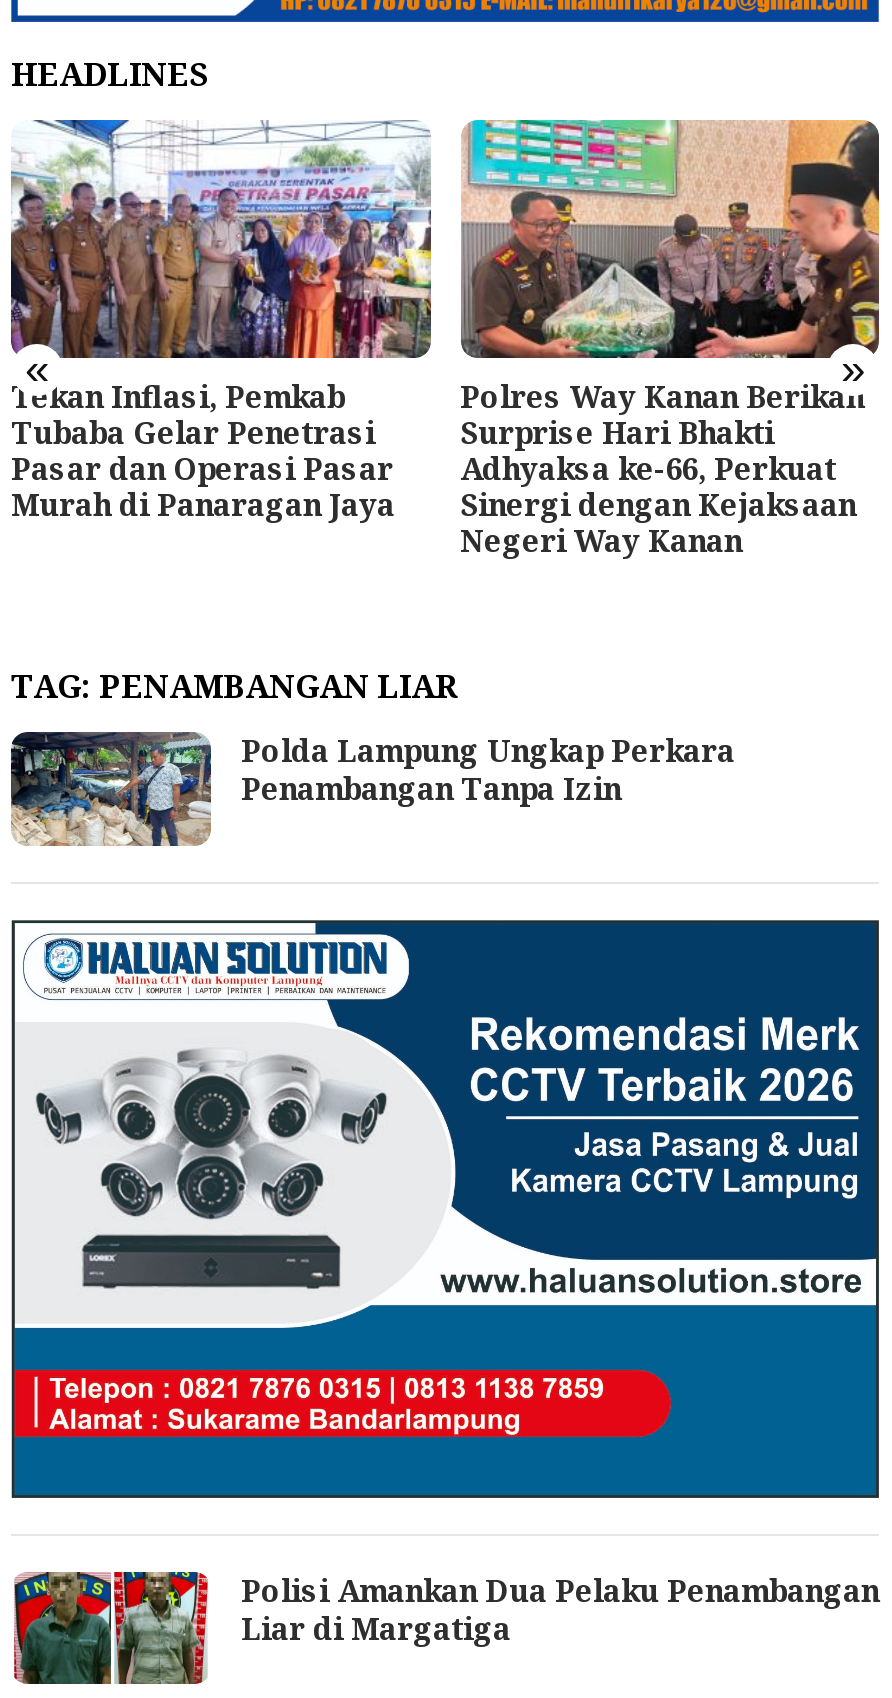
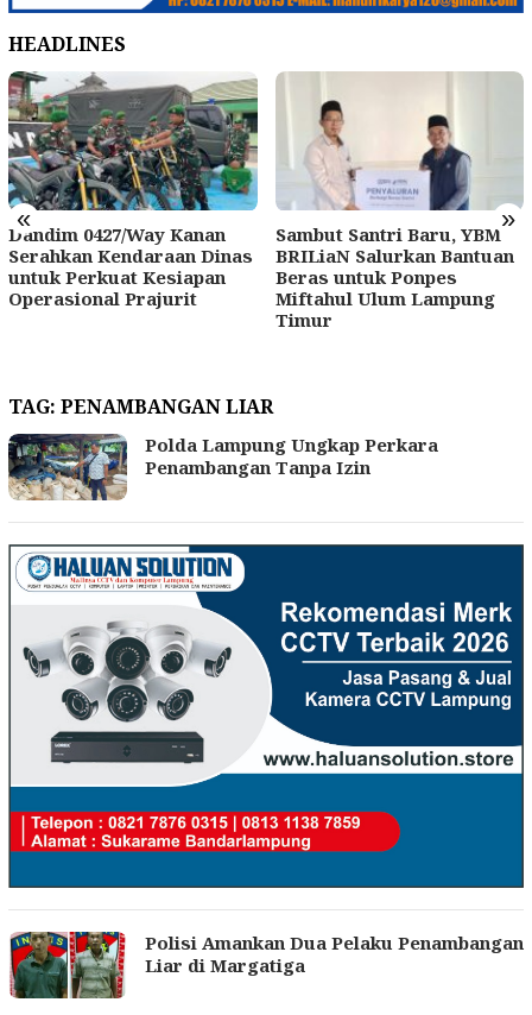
[9,118,433,524] [image] | Tekan Inflasi, Pemkab | Tubaba Gelar Penetrasi | Pasar dan Operasi Pasar | Murah di Panaragan Jaya -> [7,70,259,310] [image] | Dandim 0427/Way Kanan | Serahkan Kendaraan Dinas | untuk Perkuat Kesiapan | Operasional Prajurit
[460,118,881,560] [image] | Polres Way Kanan Berikan | Surprise Hari Bhakti | Adhyaksa ke-66, Perkuat | Sinergi dengan Kejaksaan | Negeri Way Kanan -> [275,71,524,331] [image] | Sambut Santri Baru, YBM | BRILiaN Salurkan Bantuan | Beras untuk Ponpes | Miftahul Ulum Lampung | Timur

